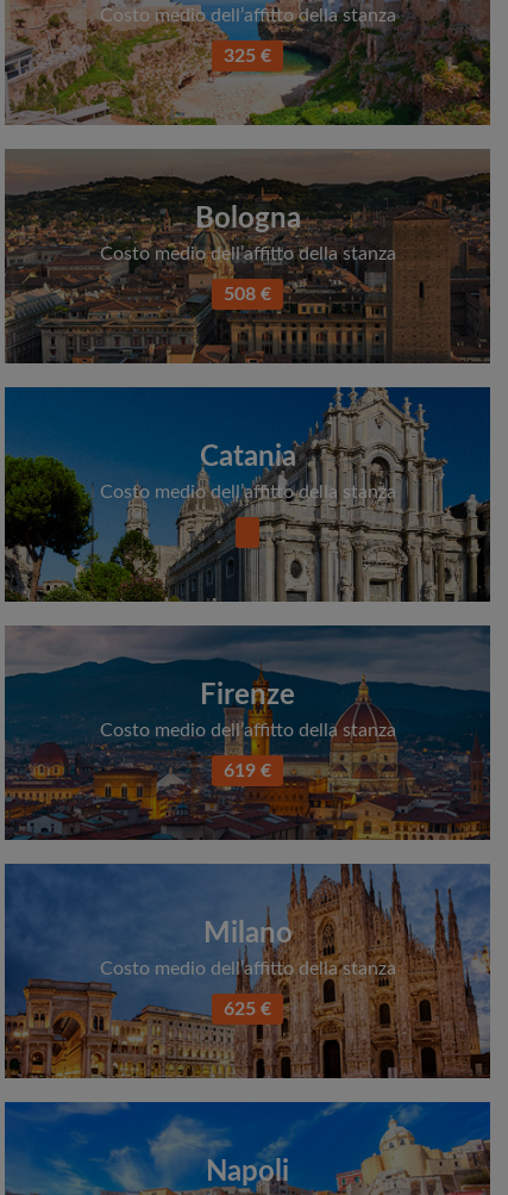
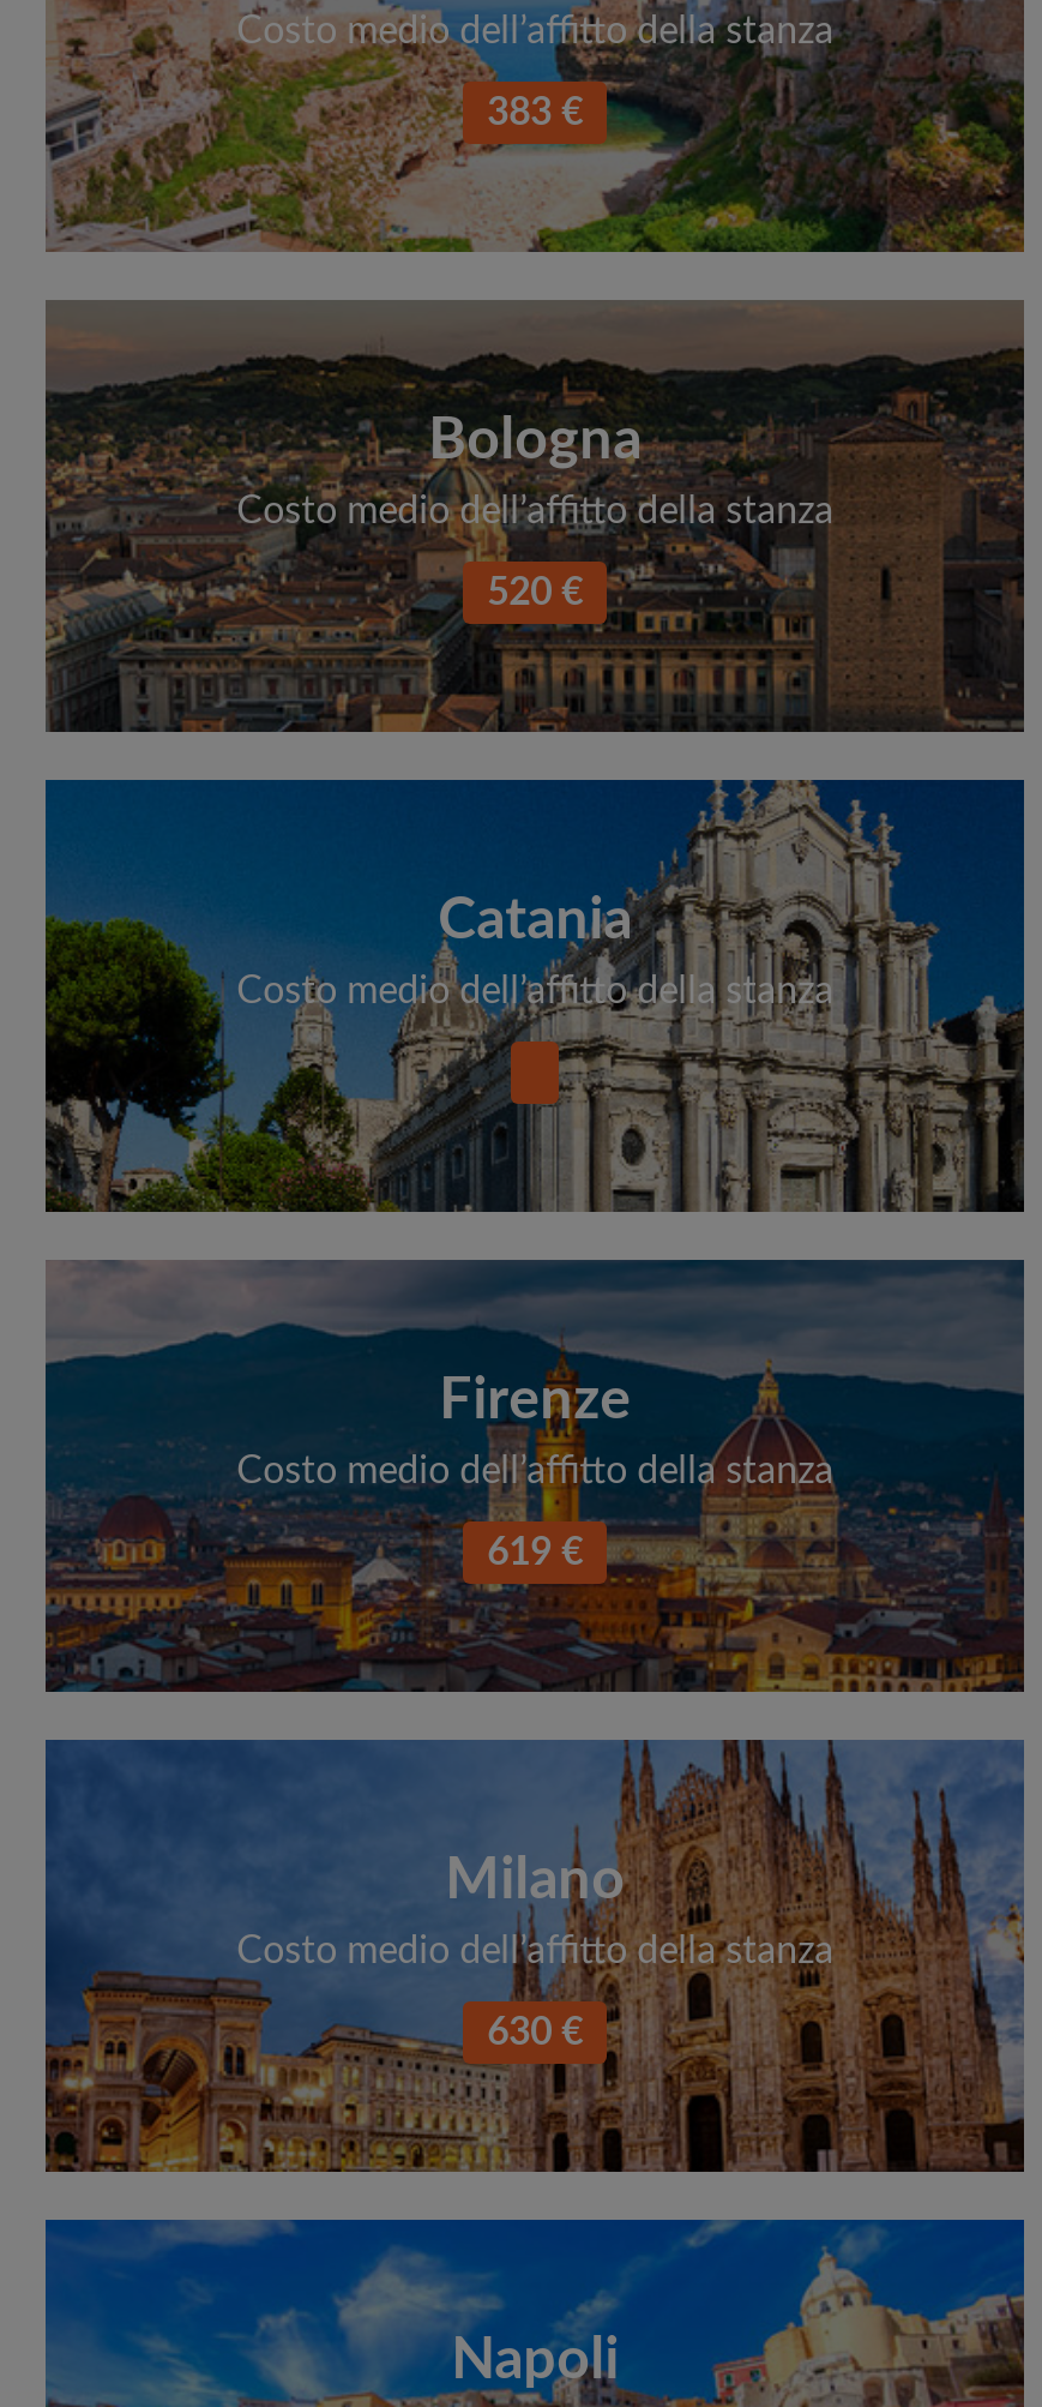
[224,47,271,66] 325 € -> [487,94,583,133] 383 €
[224,285,271,304] 508 € -> [487,574,583,613] 520 €
[224,1000,271,1019] 625 € -> [487,2014,583,2053] 630 €

